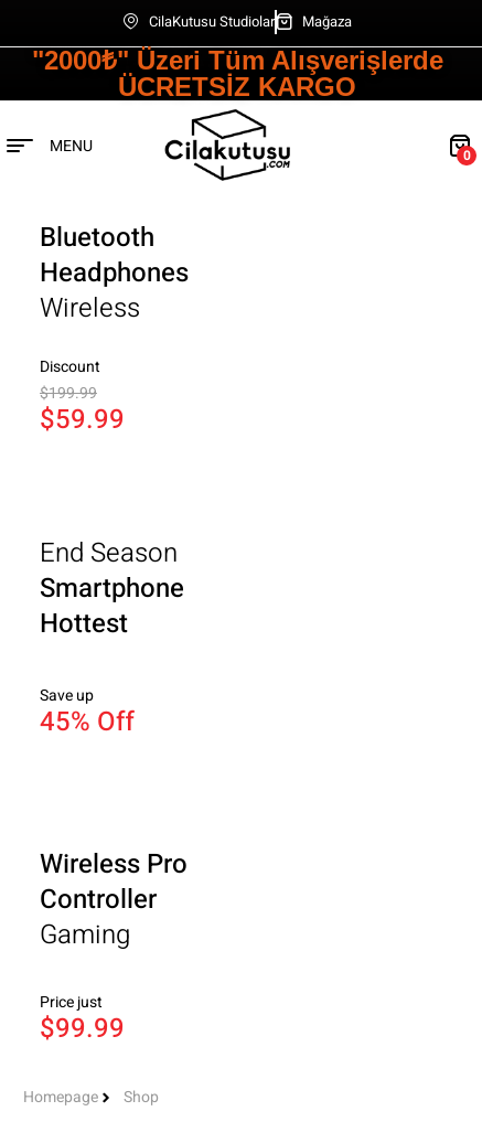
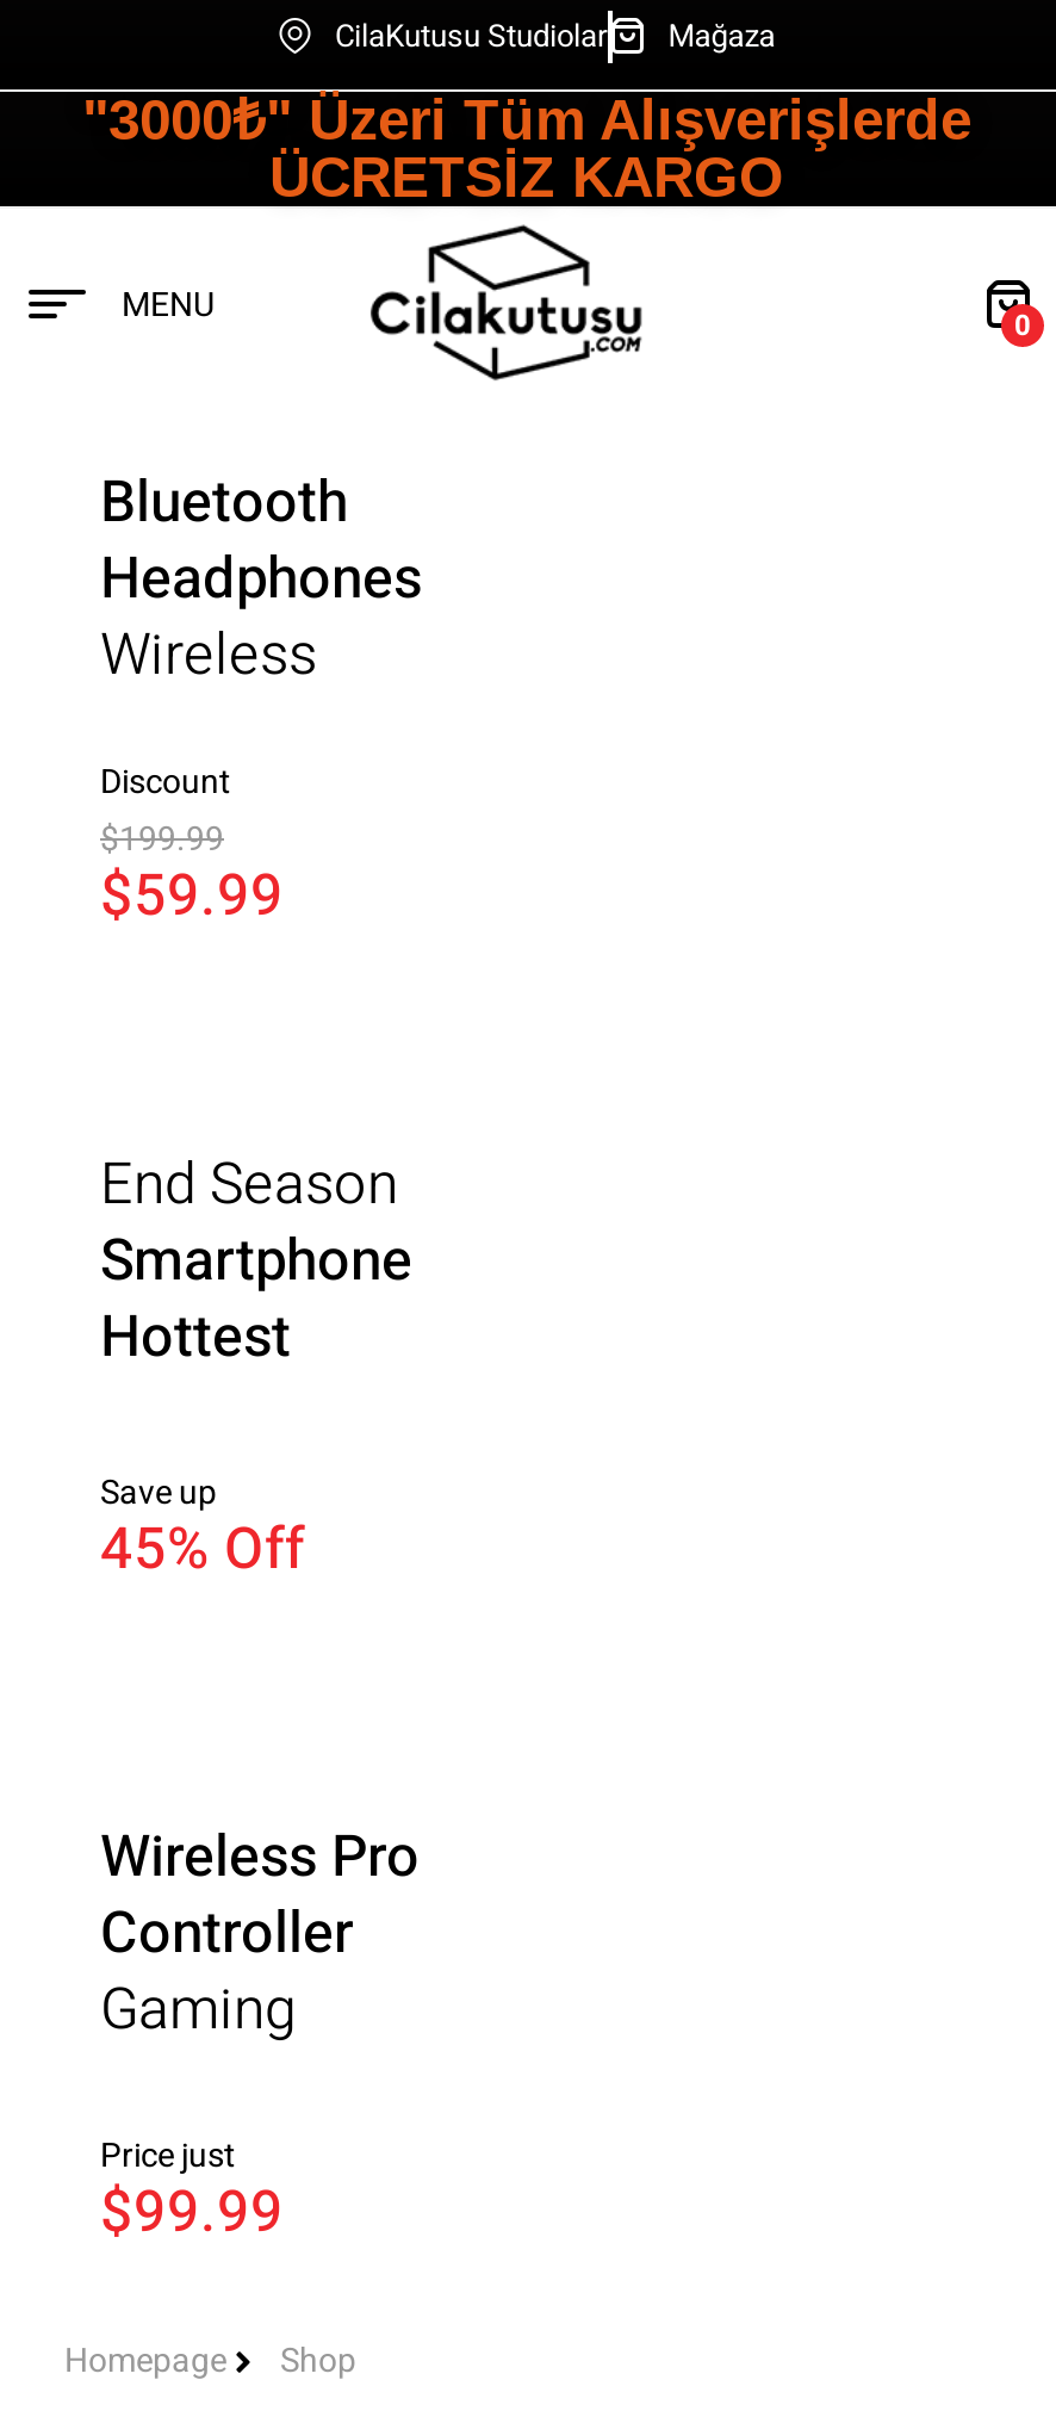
[31,45,443,75] "2000₺" Üzeri Tüm Alışverişlerde -> [82,87,971,151] "3000₺" Üzeri Tüm Alışverişlerde

